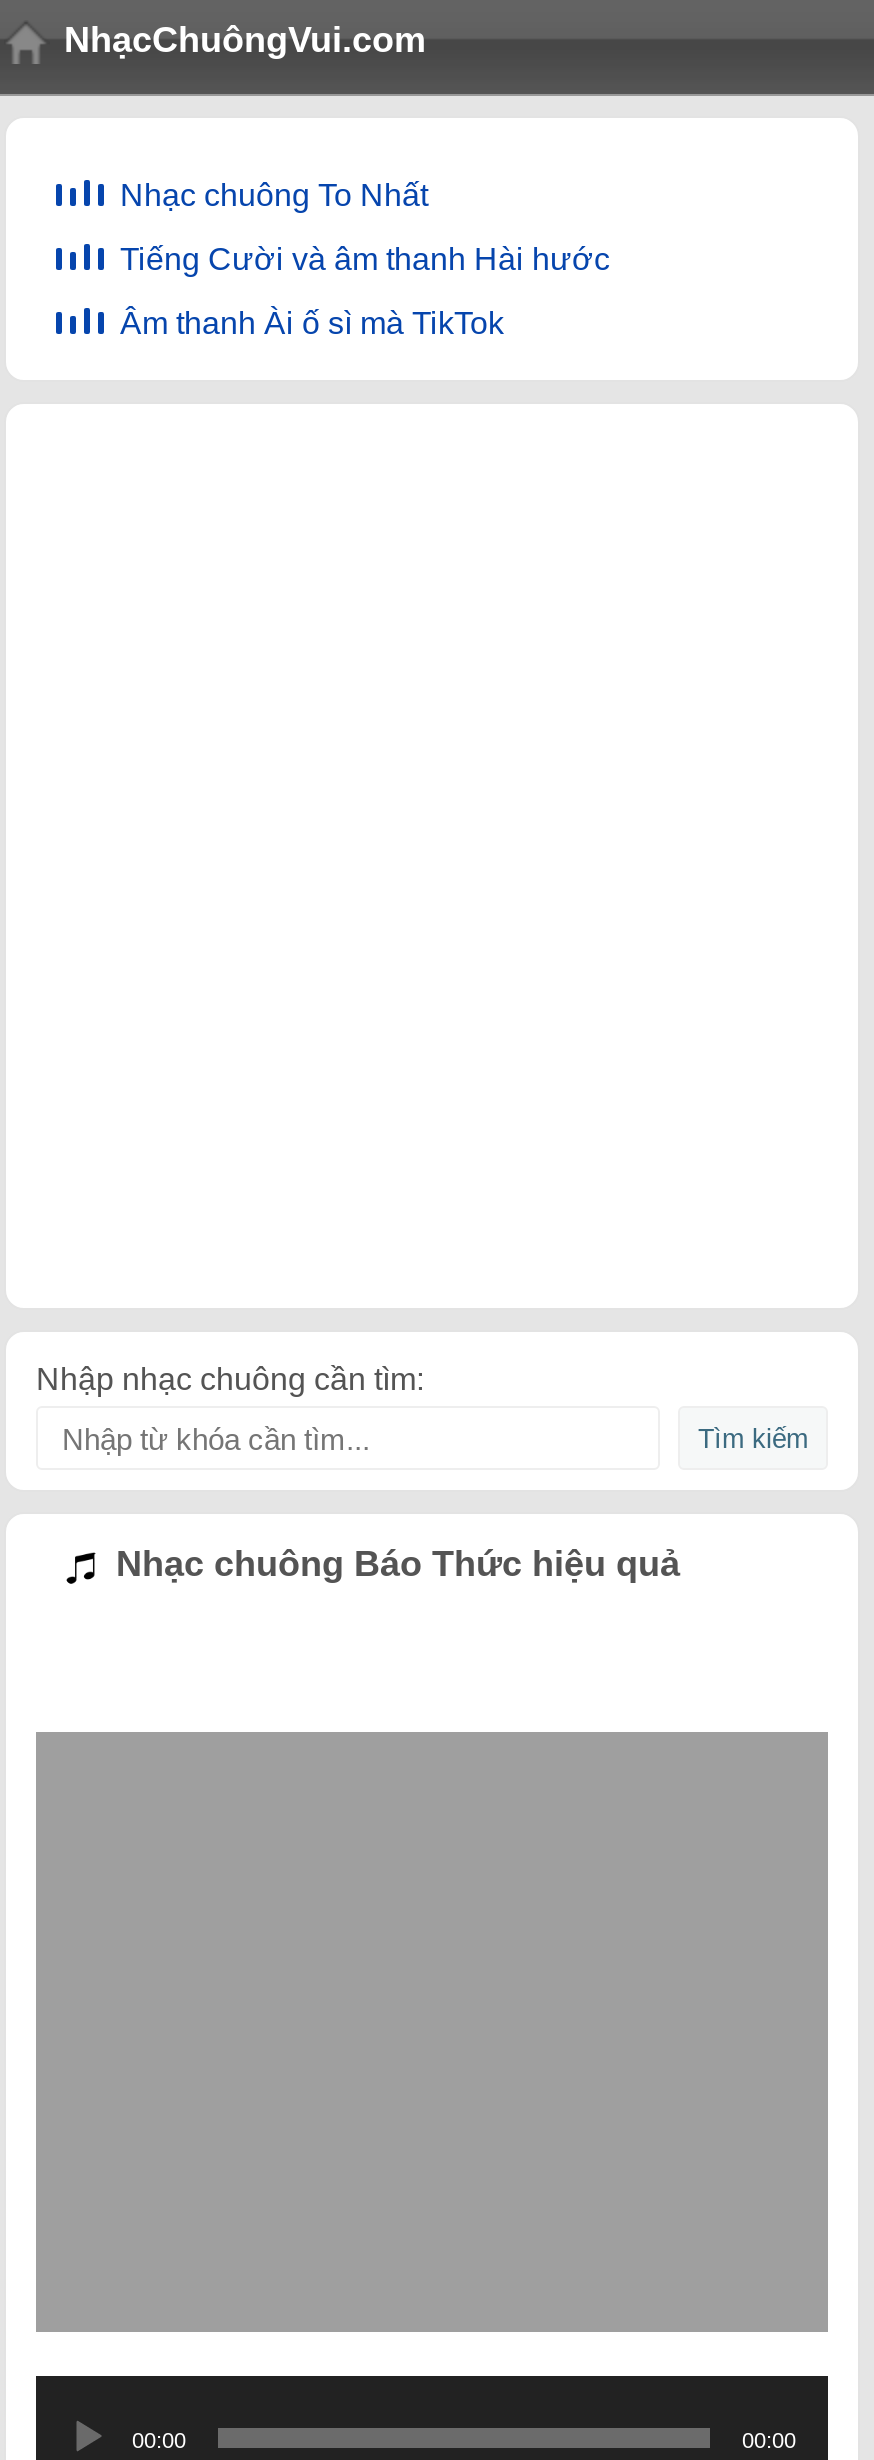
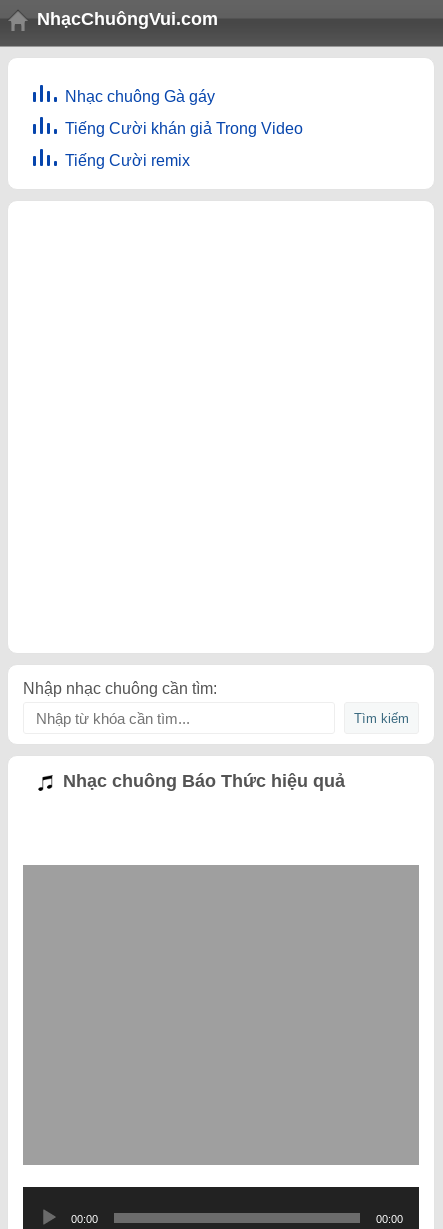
[120,178,428,212] Nhạc chuông To Nhất -> [65,88,215,105] Nhạc chuông Gà gáy
[120,242,610,276] Tiếng Cười và âm thanh Hài hước -> [65,120,303,137] Tiếng Cười khán giả Trong Video
[120,306,504,340] Âm thanh Ài ố sì mà TikTok -> [65,152,190,169] Tiếng Cười remix

